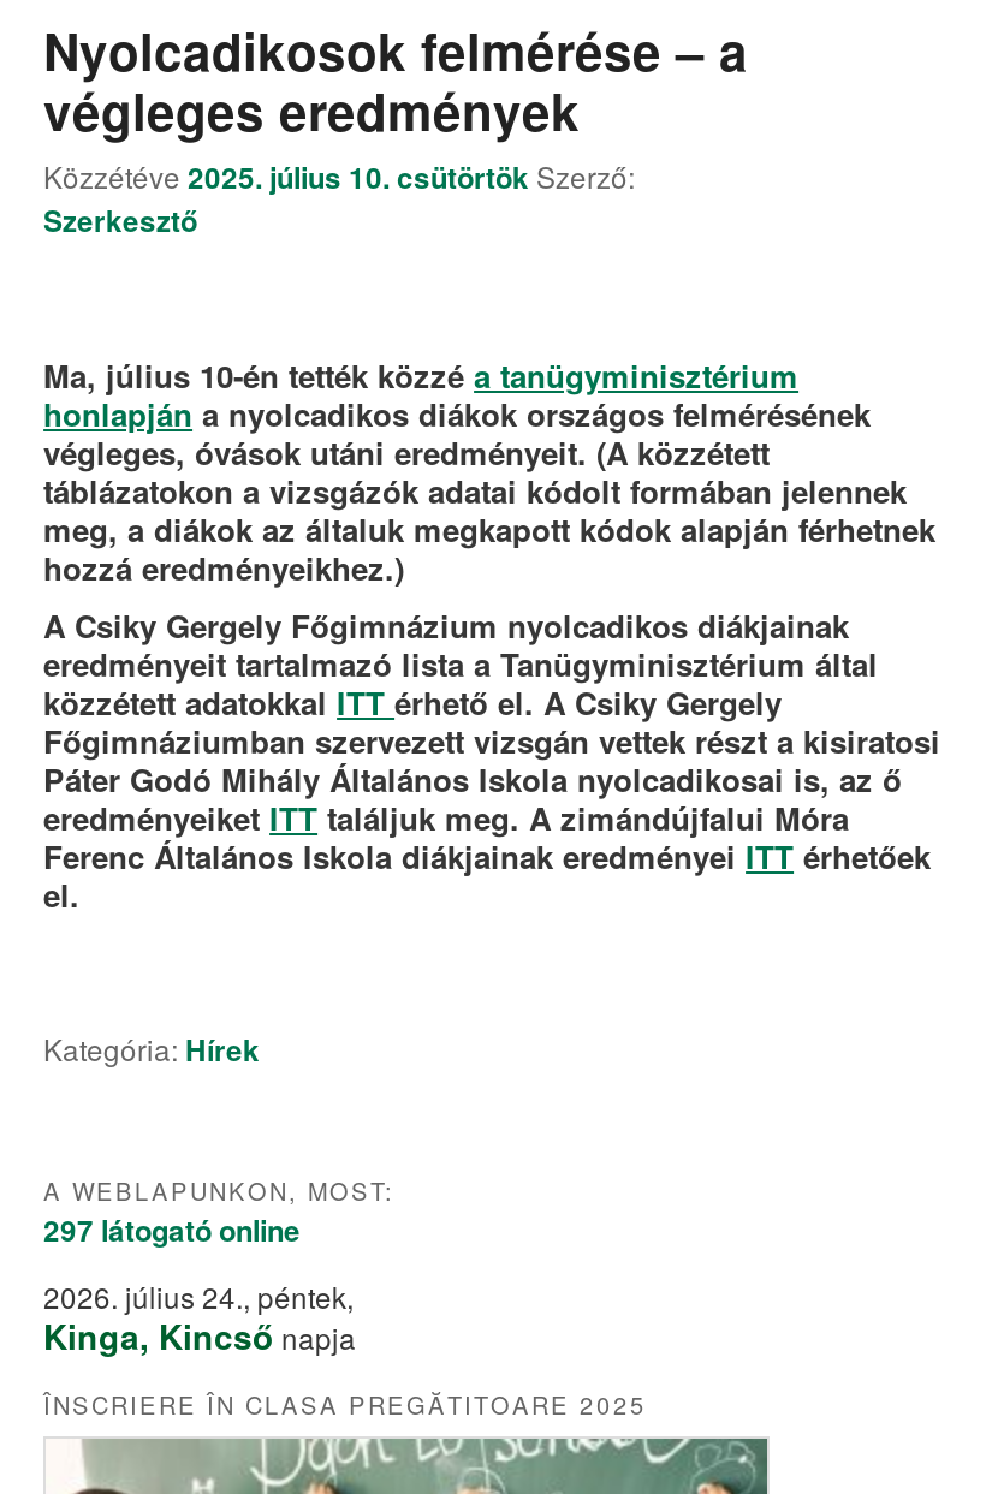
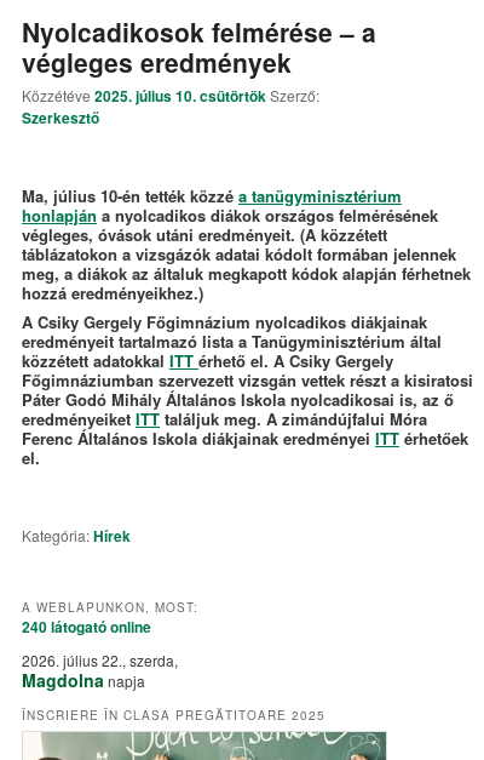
[43,1209,301,1252] 297 látogató online -> [22,616,151,638] 240 látogató online
[43,1276,356,1360] 2026. július 24., péntek, | Kinga, Kincső napja -> [22,650,178,693] 2026. július 22., szerda, | Magdolna napja

